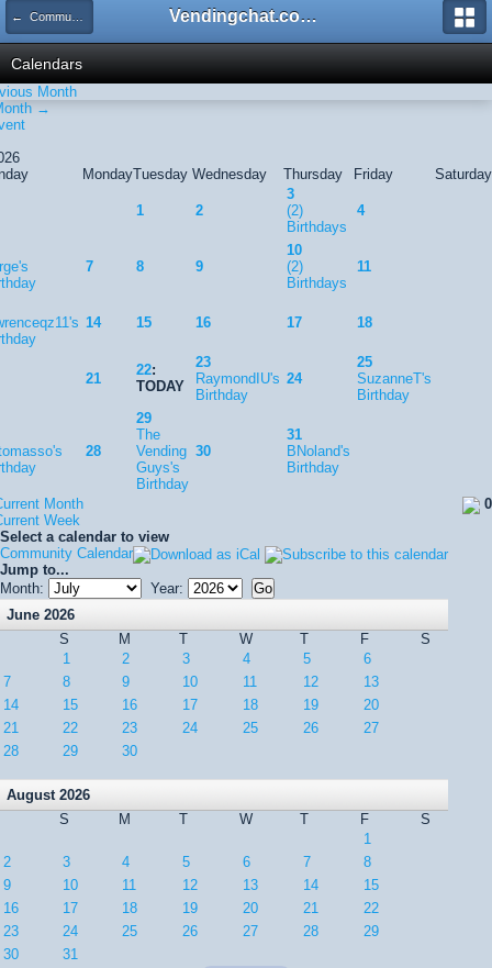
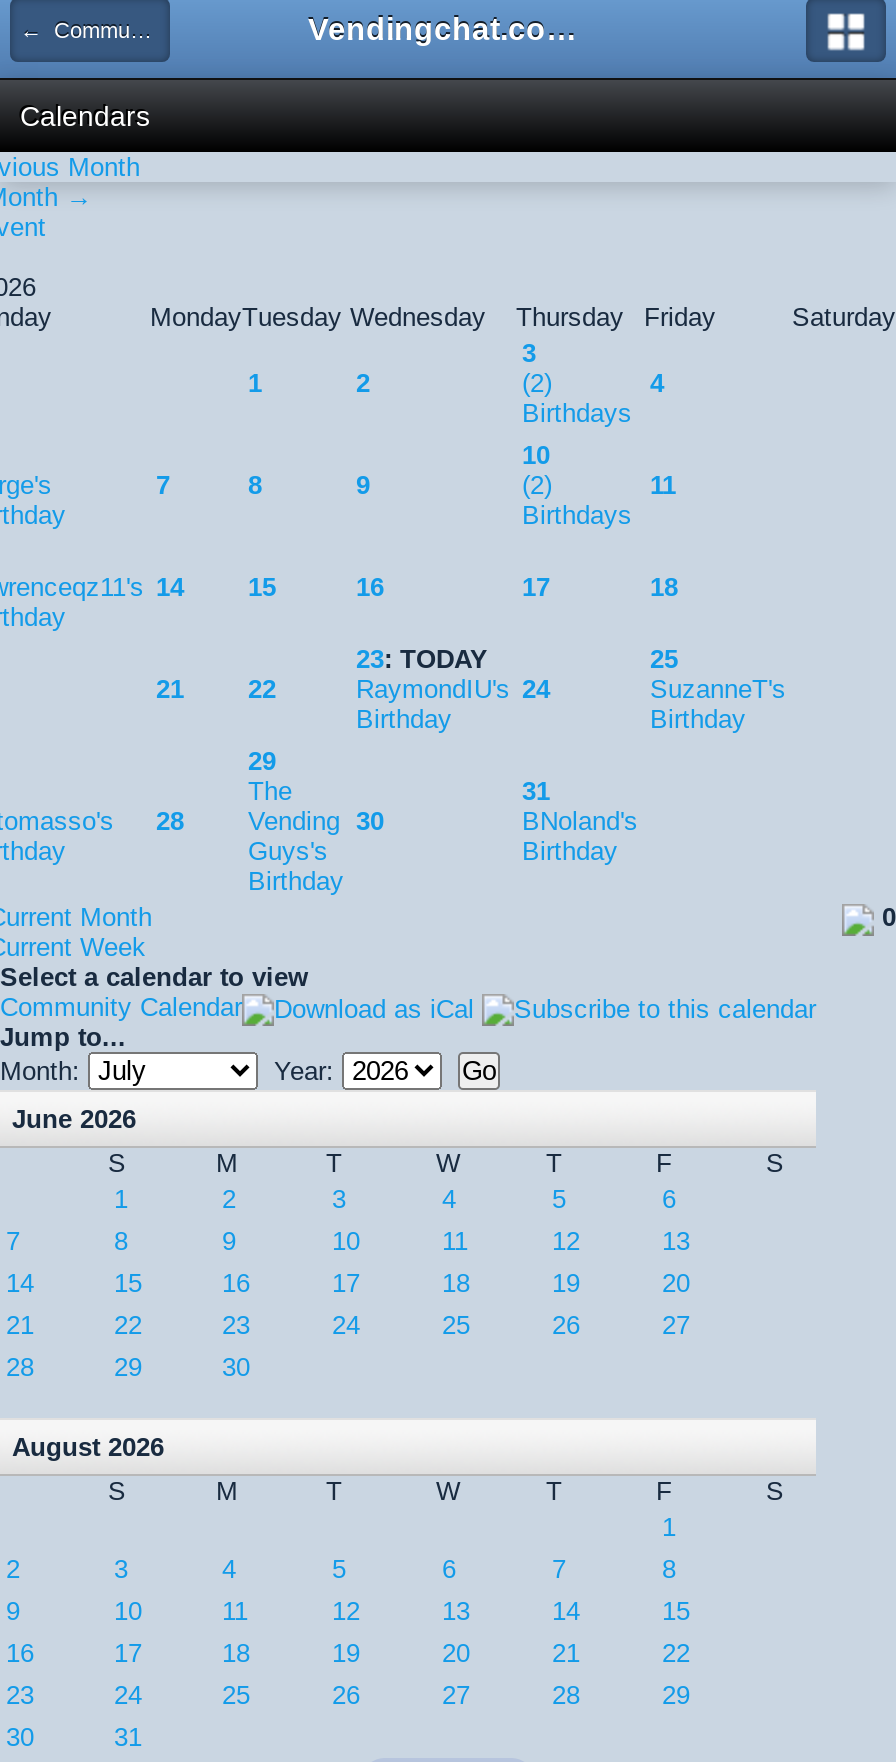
[195,354,211,370] 23 -> [356,644,488,674] 23: TODAY
[136,361,185,394] 22: | TODAY -> [248,674,276,704] 22

